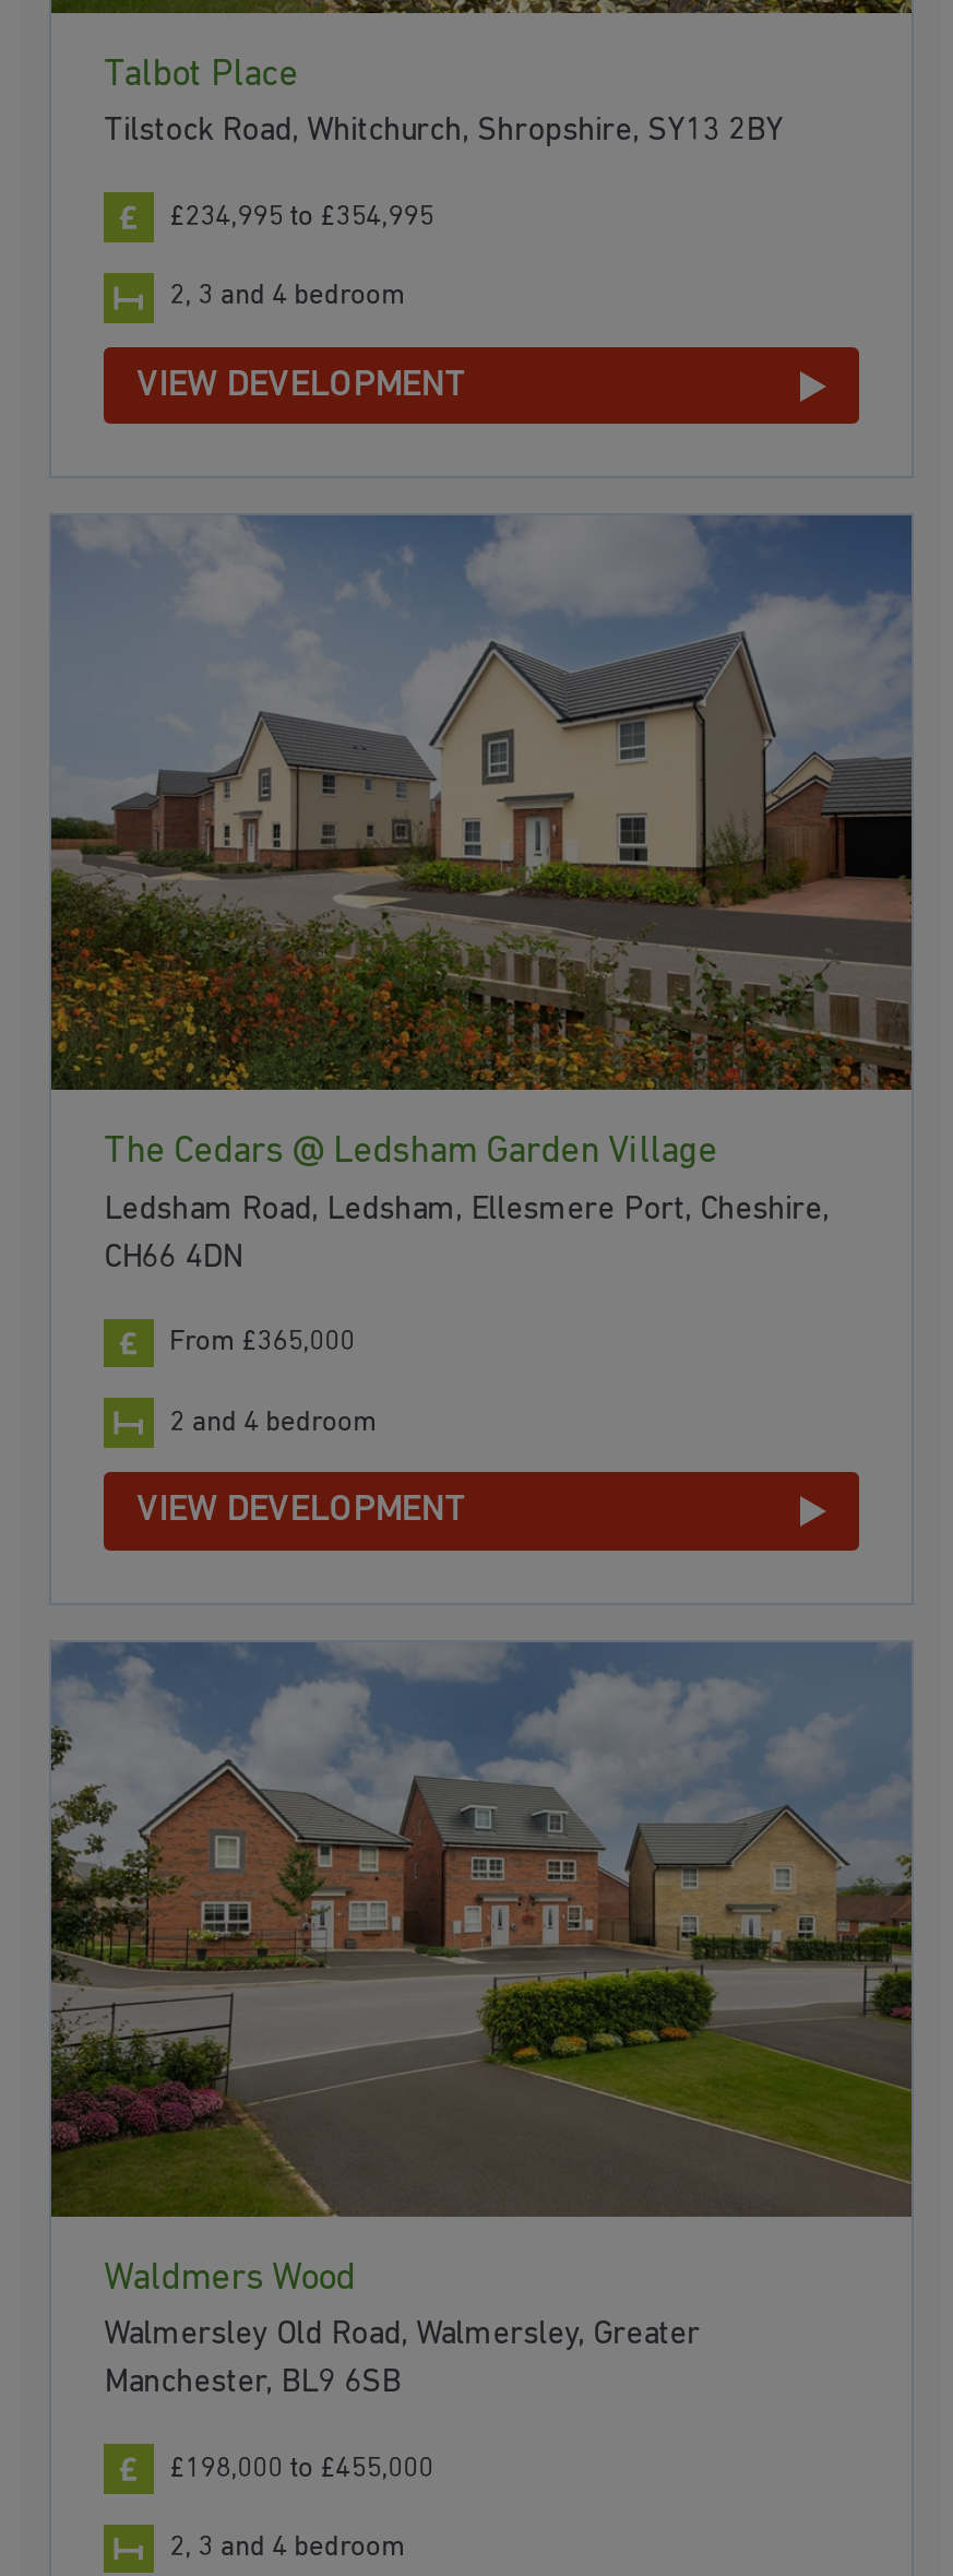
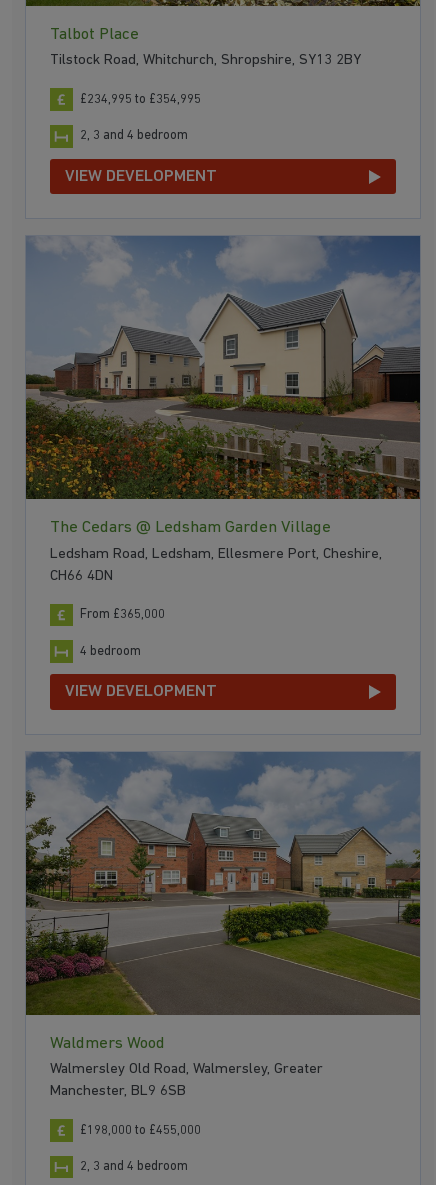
[169,1408,377,1436] 2 and 4 bedroom -> [80,645,141,658] 4 bedroom

